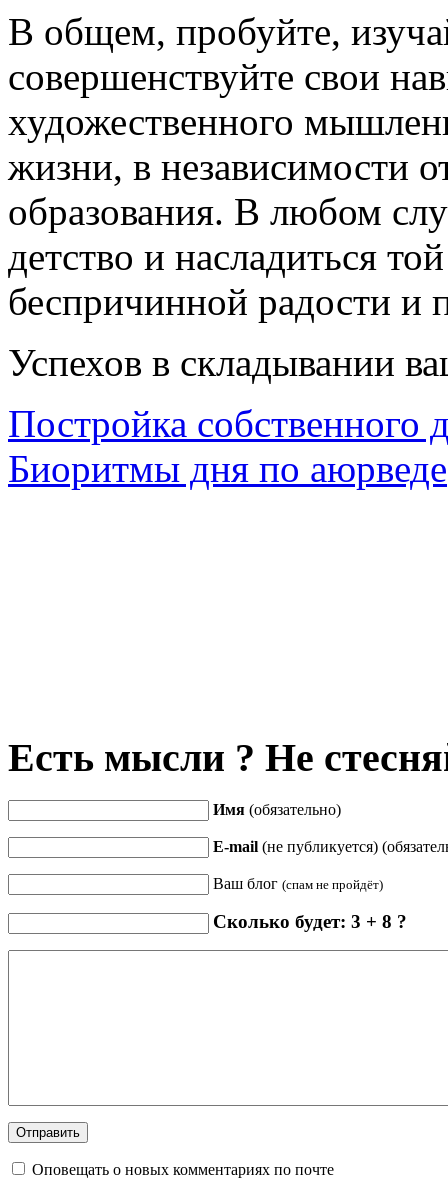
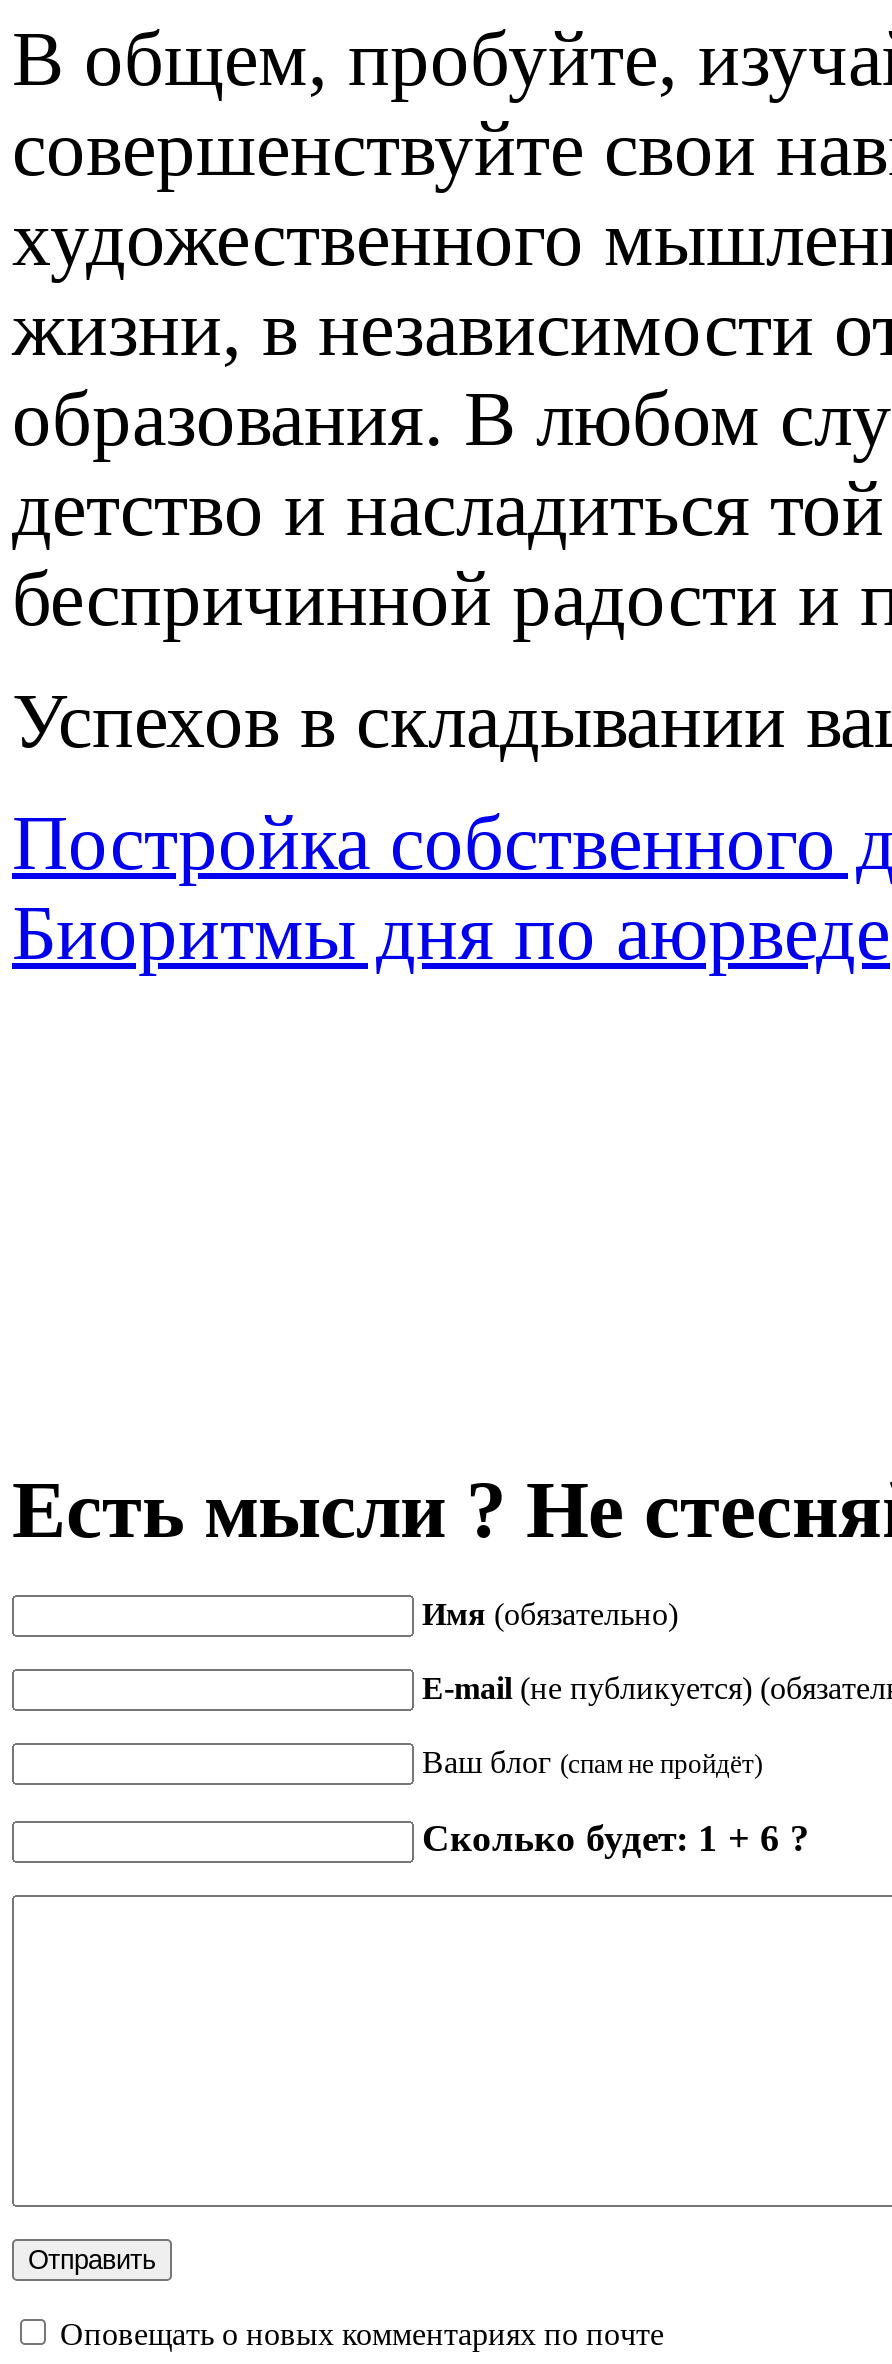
[213,911,407,932] Сколько будет: 3 + 8 ? -> [422,1817,810,1859] Сколько будет: 1 + 6 ?

